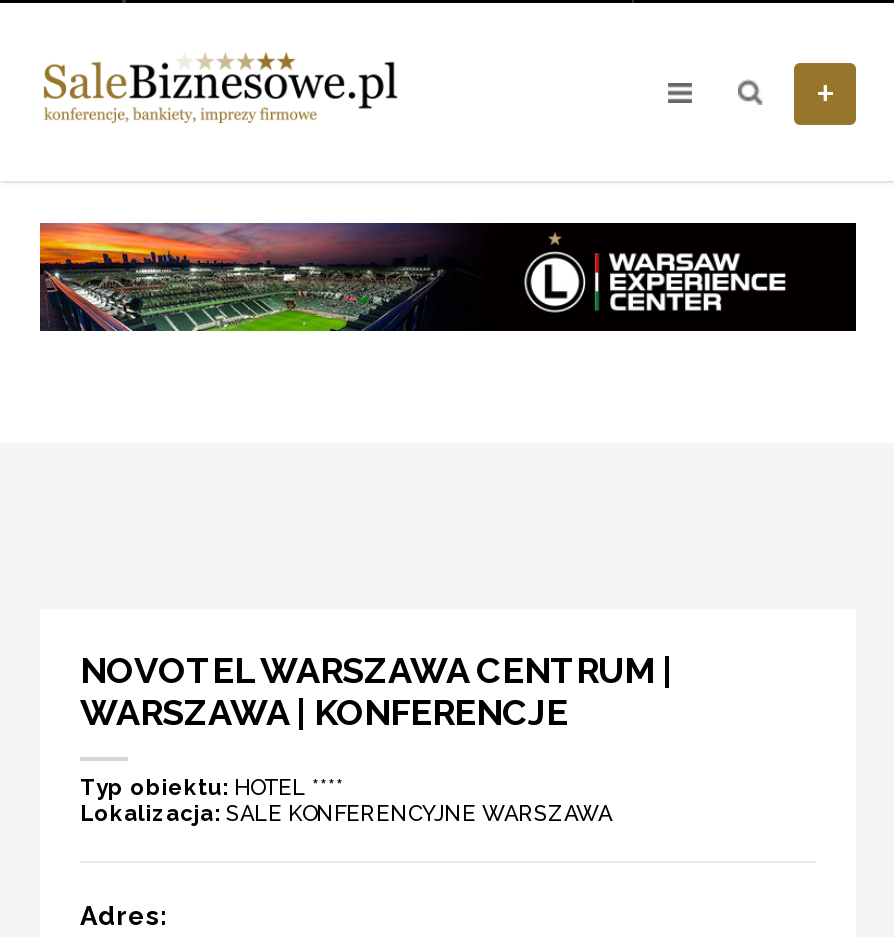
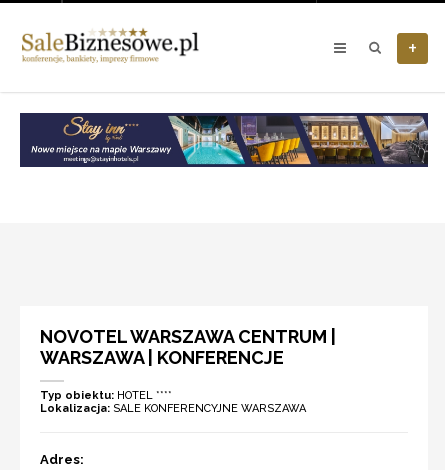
[38,221,858,333] [image] -> [19,112,429,168] [image]

